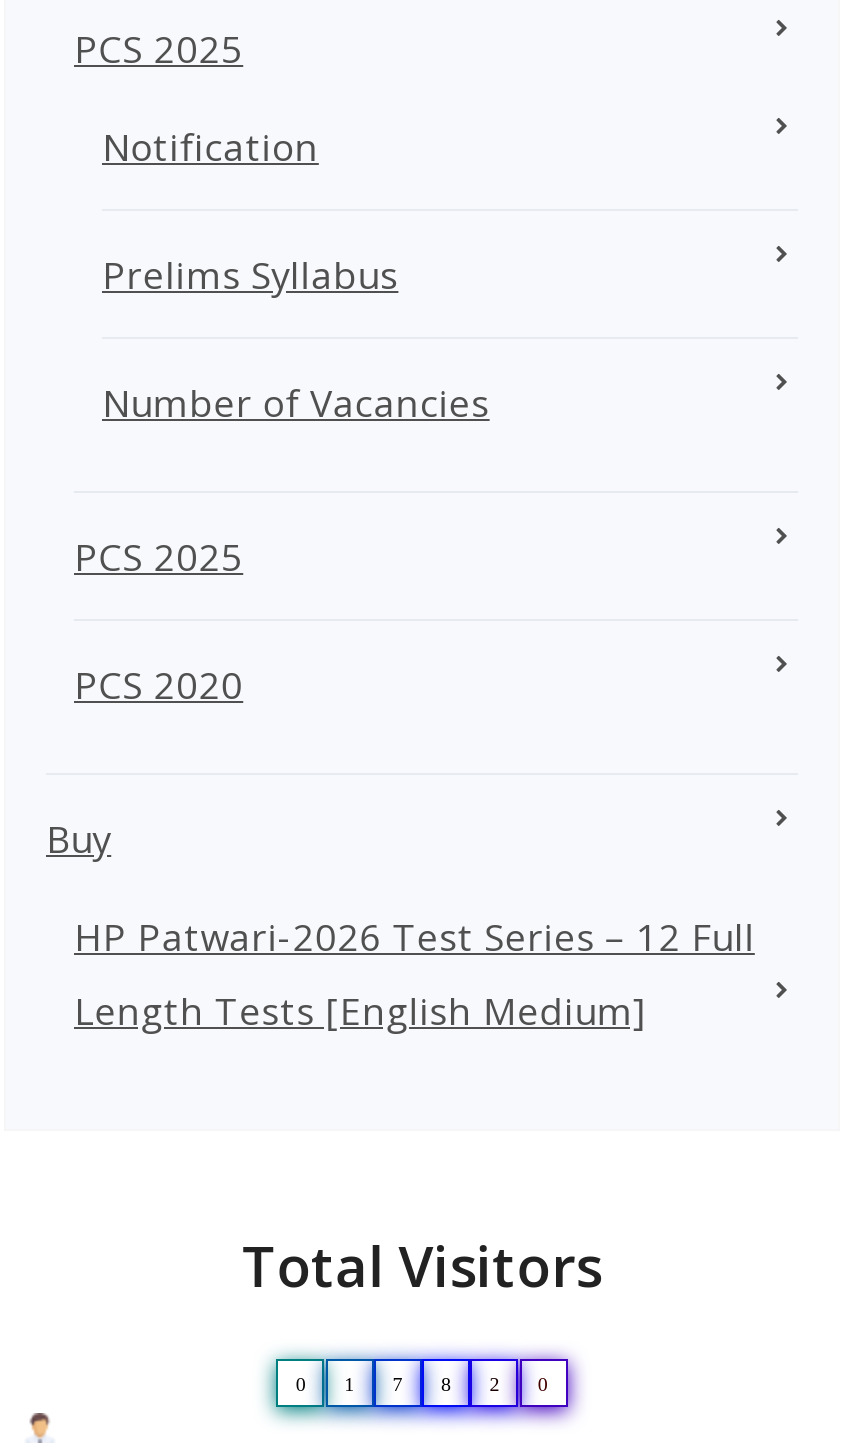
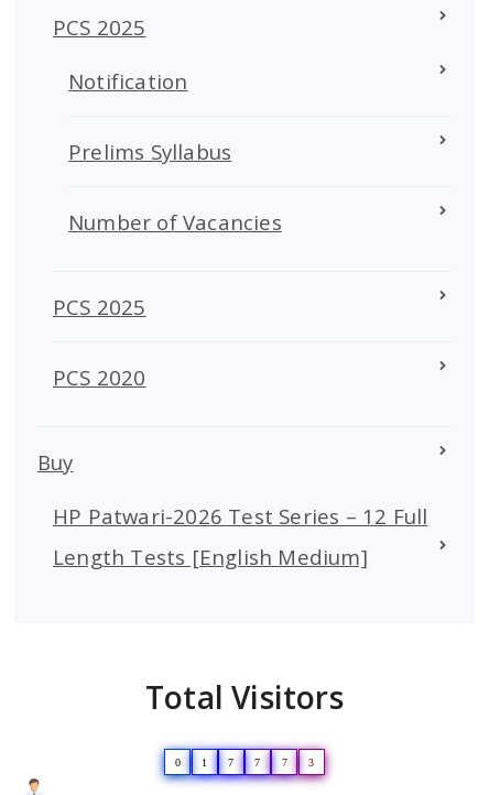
[441,1372,451,1394] 8 -> [255,756,261,768] 7
[489,1372,500,1394] 2 -> [282,756,287,768] 7
[538,1372,548,1394] 0 -> [308,756,314,768] 3

